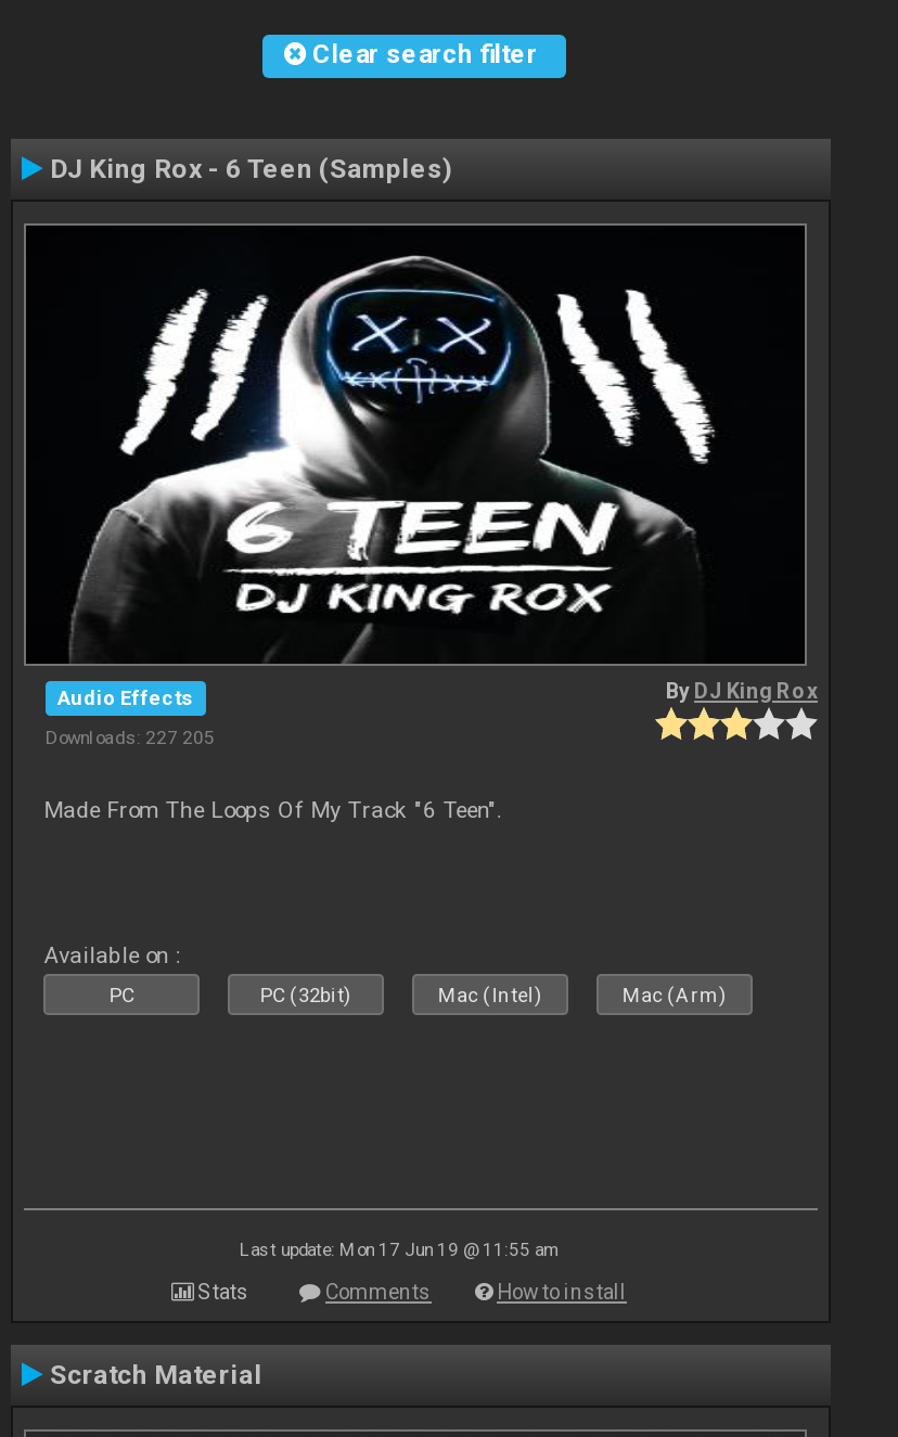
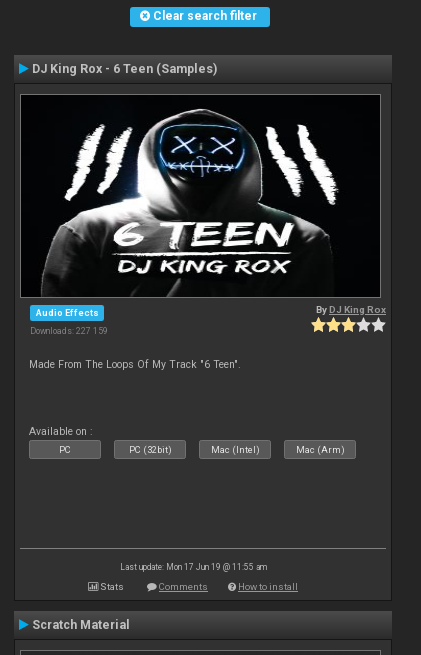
[46,726,215,748] Downloads: 227 205 -> [30,326,108,336] Downloads: 227 159

